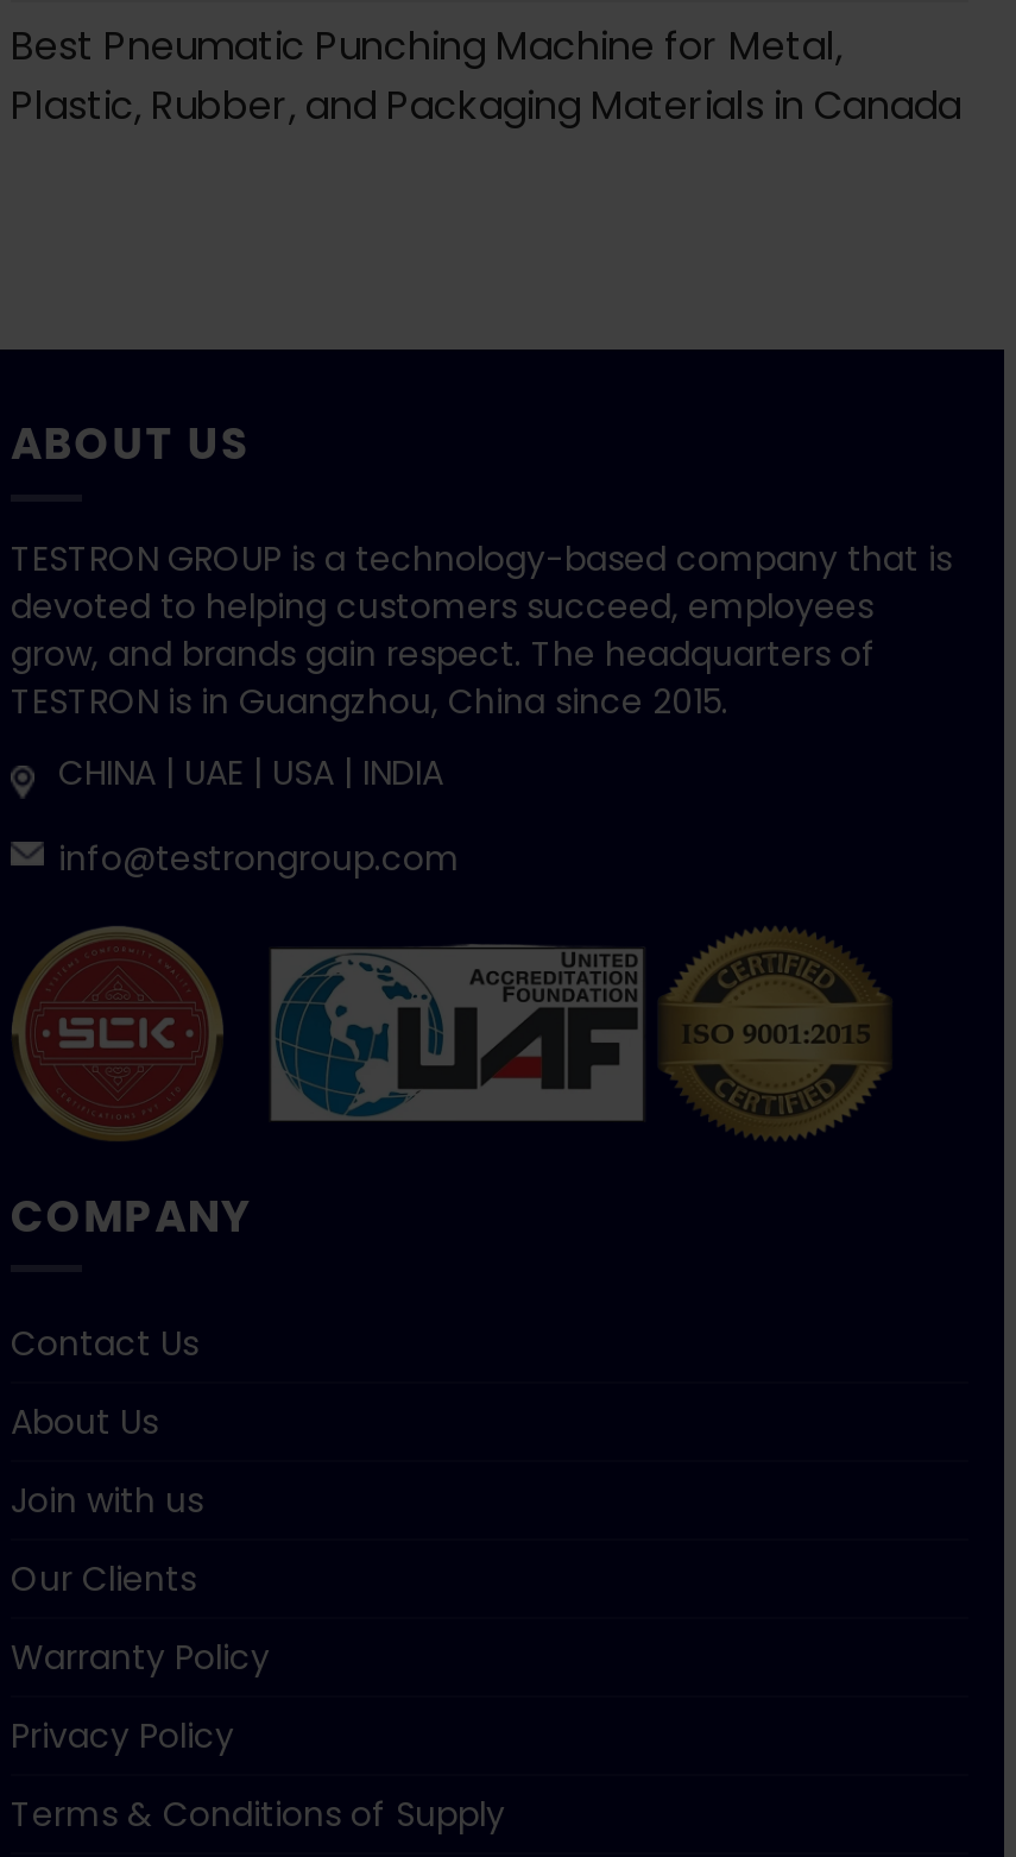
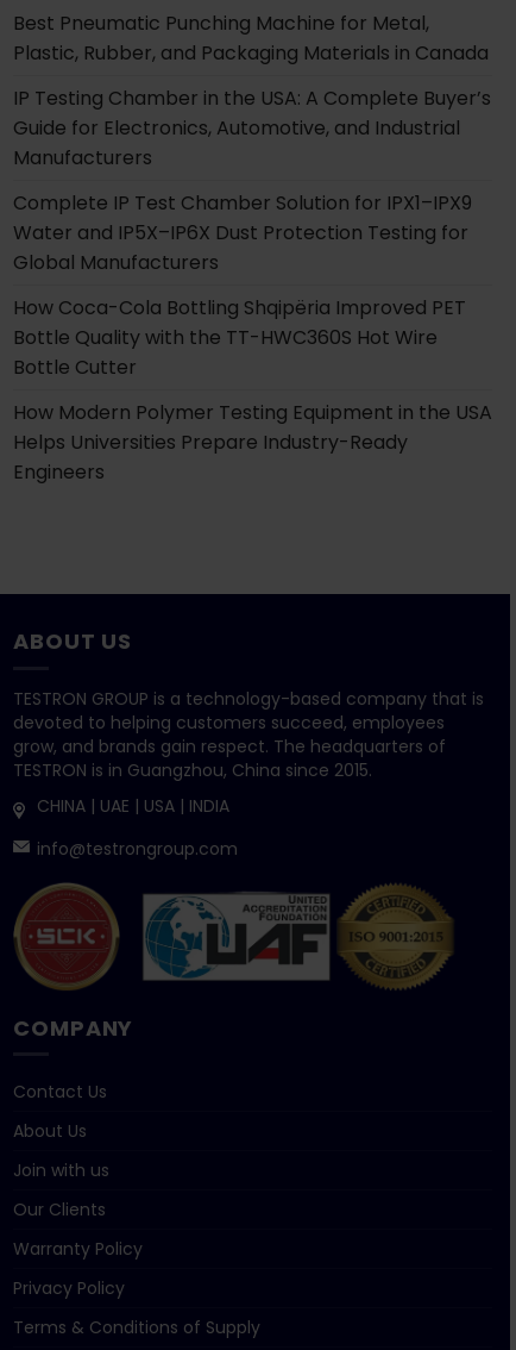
none -> [13,85,492,486] IP Testing Chamber in the USA: A Complete Buyer’s | Guide for Electronics, Automotive, and Industrial | Manufacturers | Complete IP Test Chamber Solution for IPX1–IPX9 | Water and IP5X–IP6X Dust Protection Testing for | Global Manufacturers | How Coca-Cola Bottling Shqipëria Improved PET | Bottle Quality with the TT-HWC360S Hot Wire | Bottle Cutter | How Modern Polymer Testing Equipment in the USA | Helps Universities Prepare Industry-Ready | Engineers

